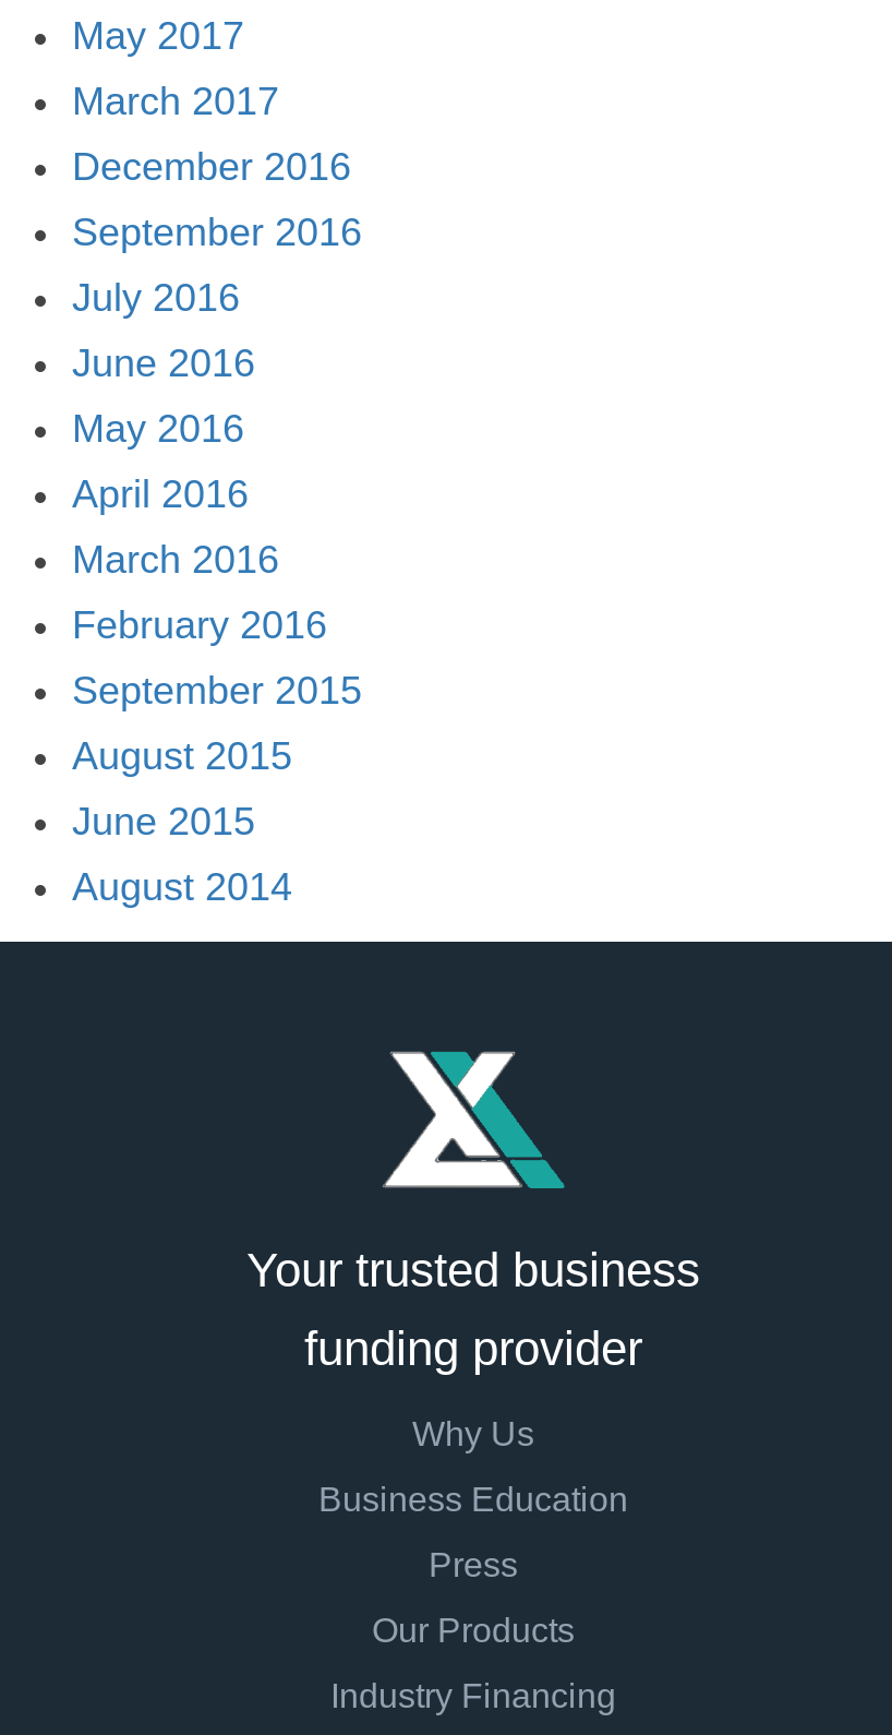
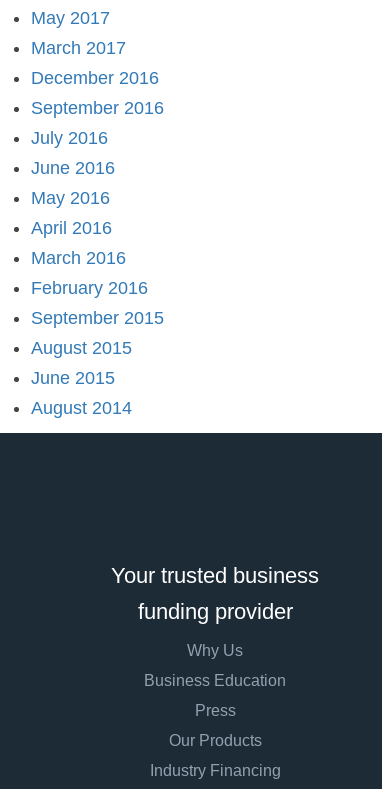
[382,1049,565,1190] [image] -> none

